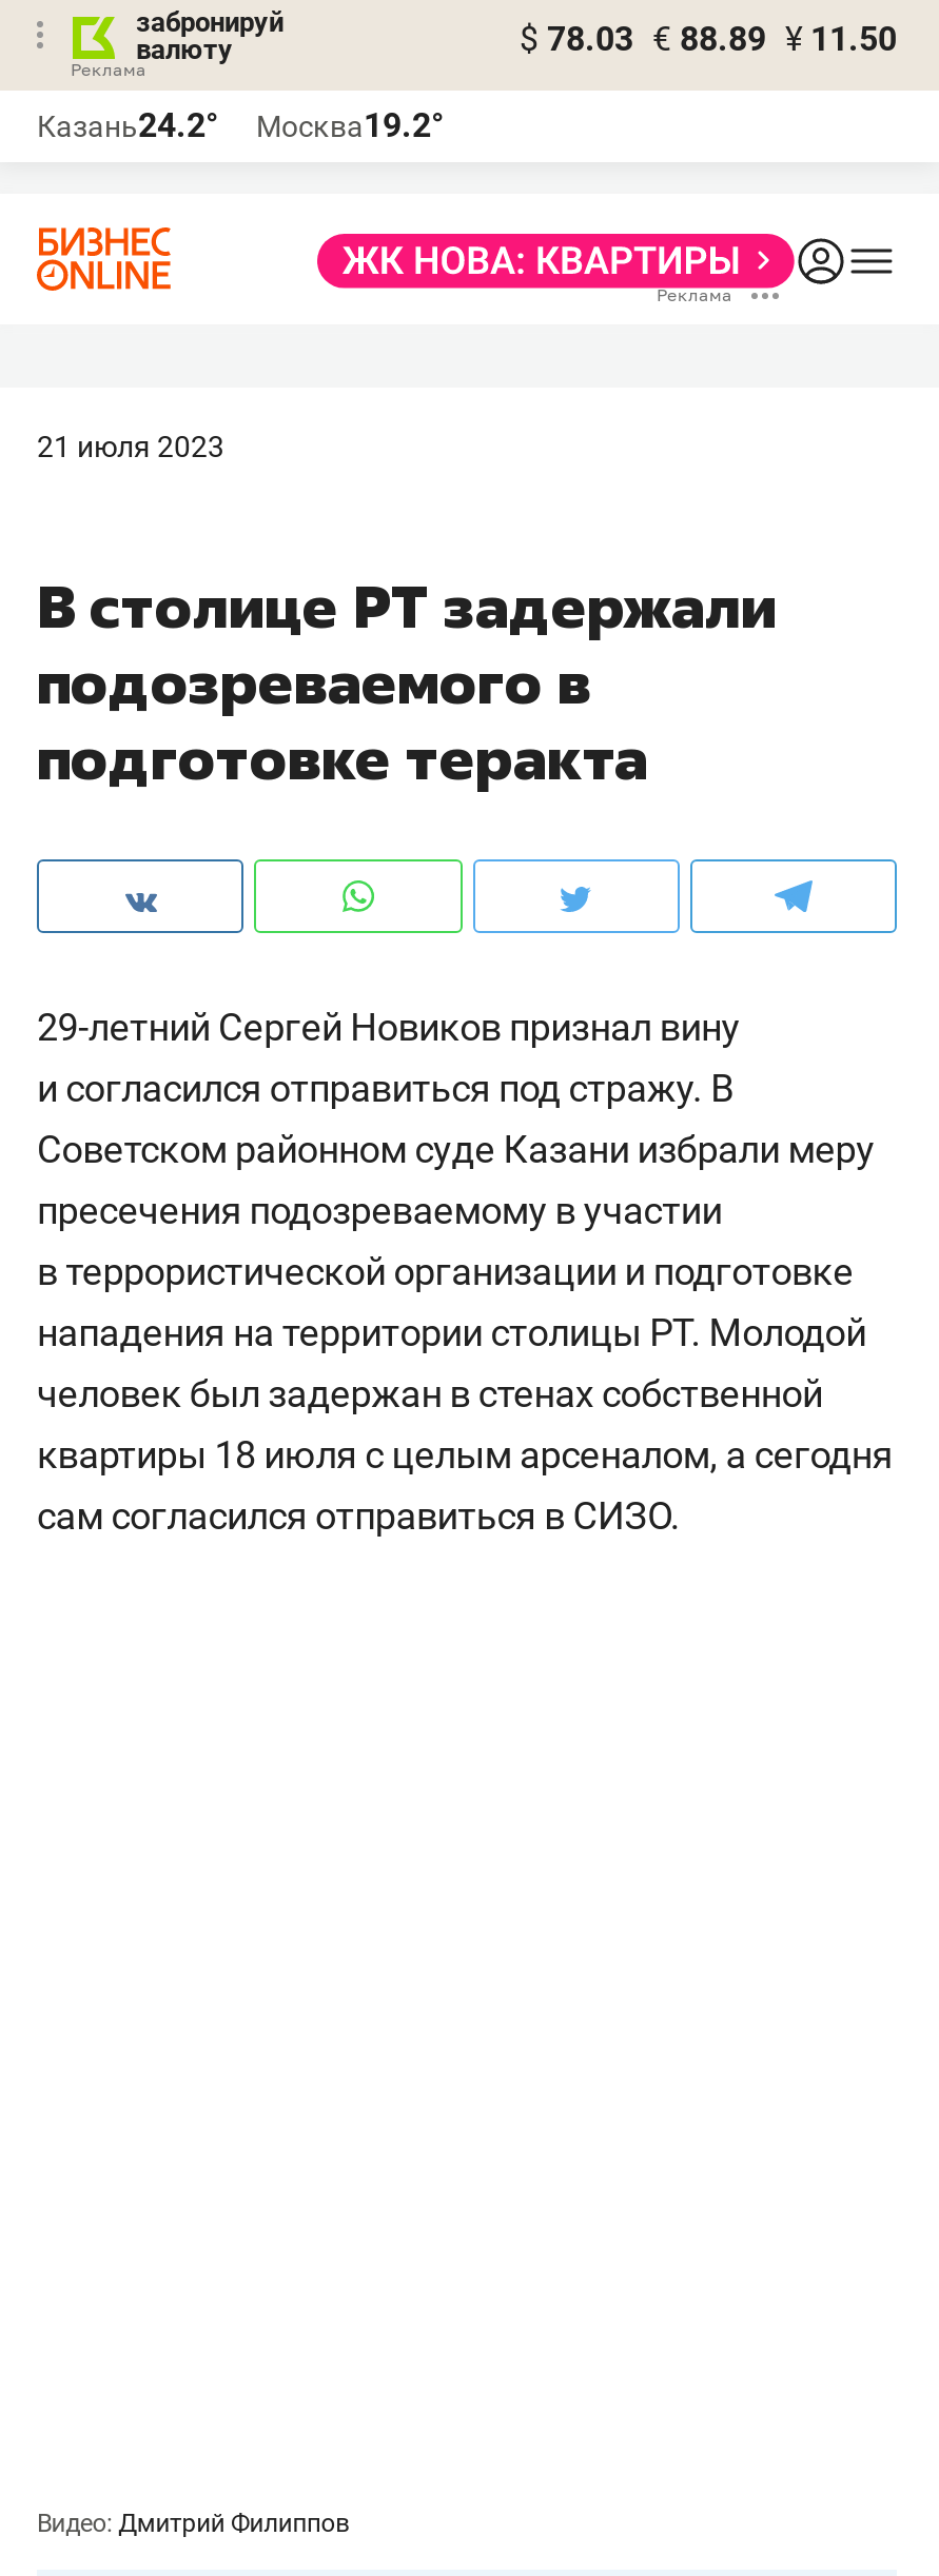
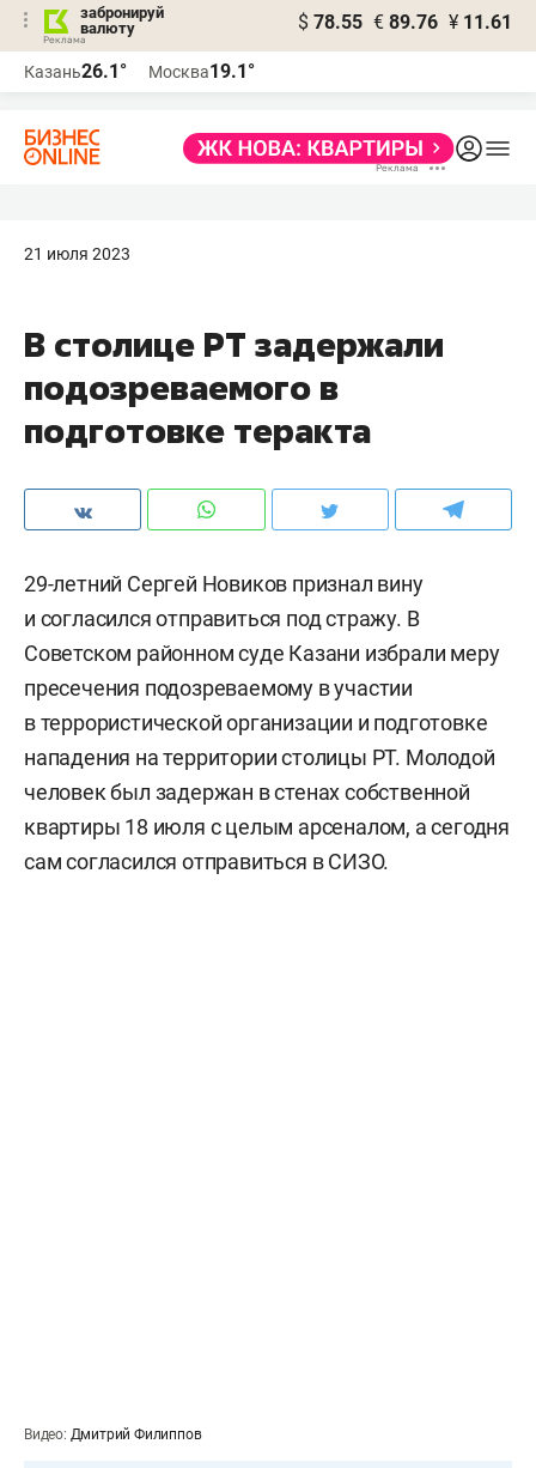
[520,19,897,59] $ 78.03 € 88.89 ¥ 11.50 -> [298,11,512,34] $ 78.55 € 89.76 ¥ 11.61
[37,105,218,145] Казань24.2° -> [24,60,127,83] Казань26.1°
[256,105,444,145] Москва19.2° -> [148,60,255,83] Москва19.1°

